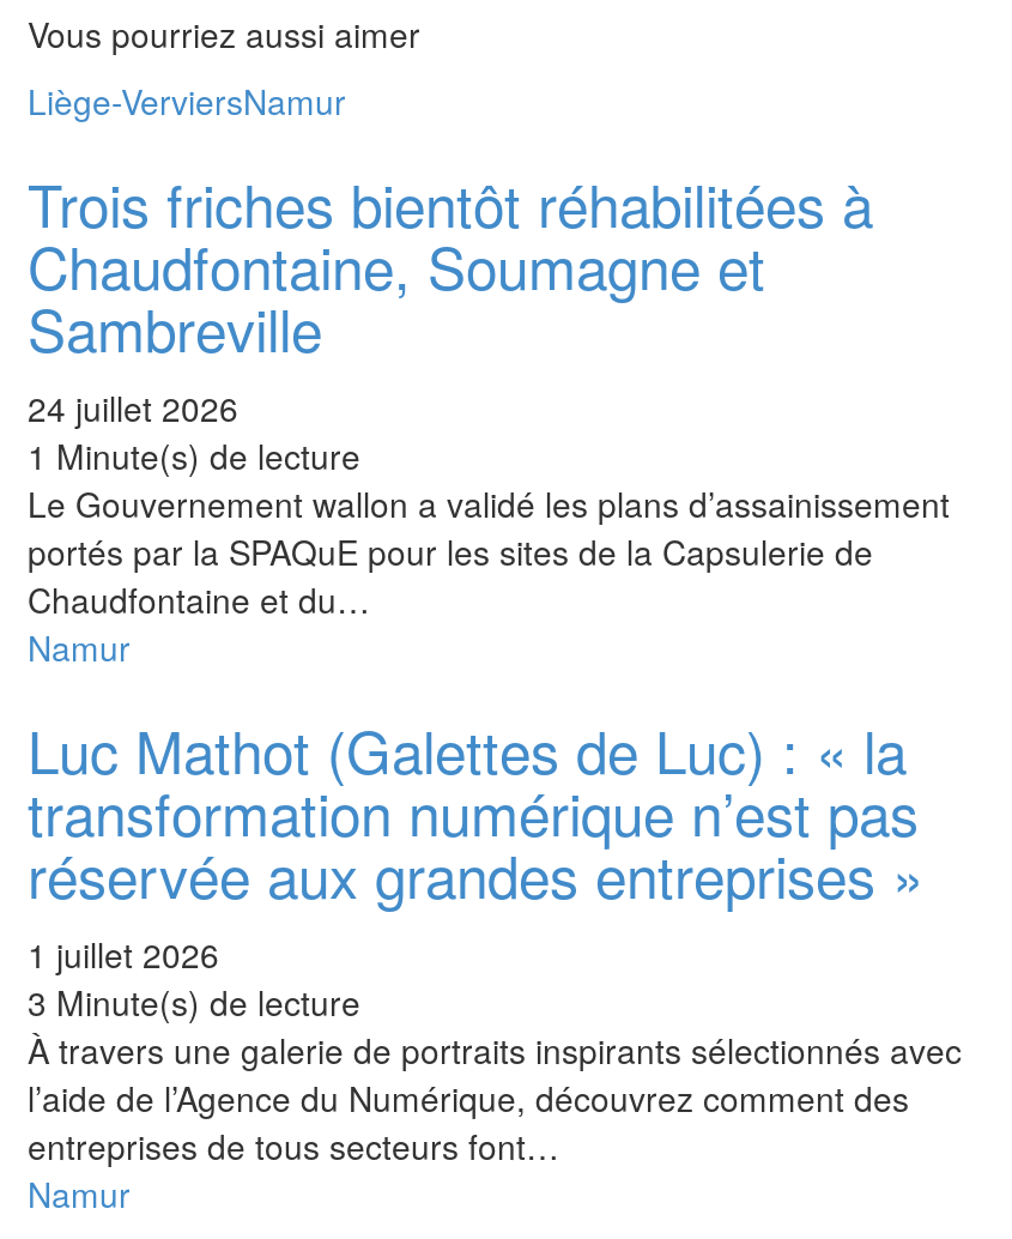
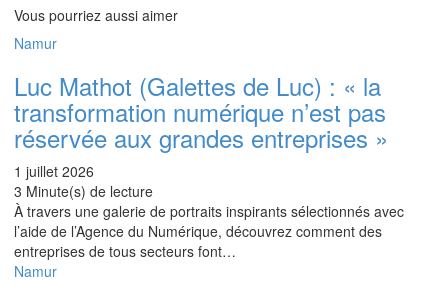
[28,77,950,624] Liège-VerviersNamur | Trois friches bientôt réhabilitées à | Chaudfontaine, Soumagne et | Sambreville | 24 juillet 2026 | 1 Minute(s) de lecture | Le Gouvernement wallon a validé les plans d’assainissement | portés par la SPAQuE pour les sites de la Capsulerie de | Chaudfontaine et du… -> none

